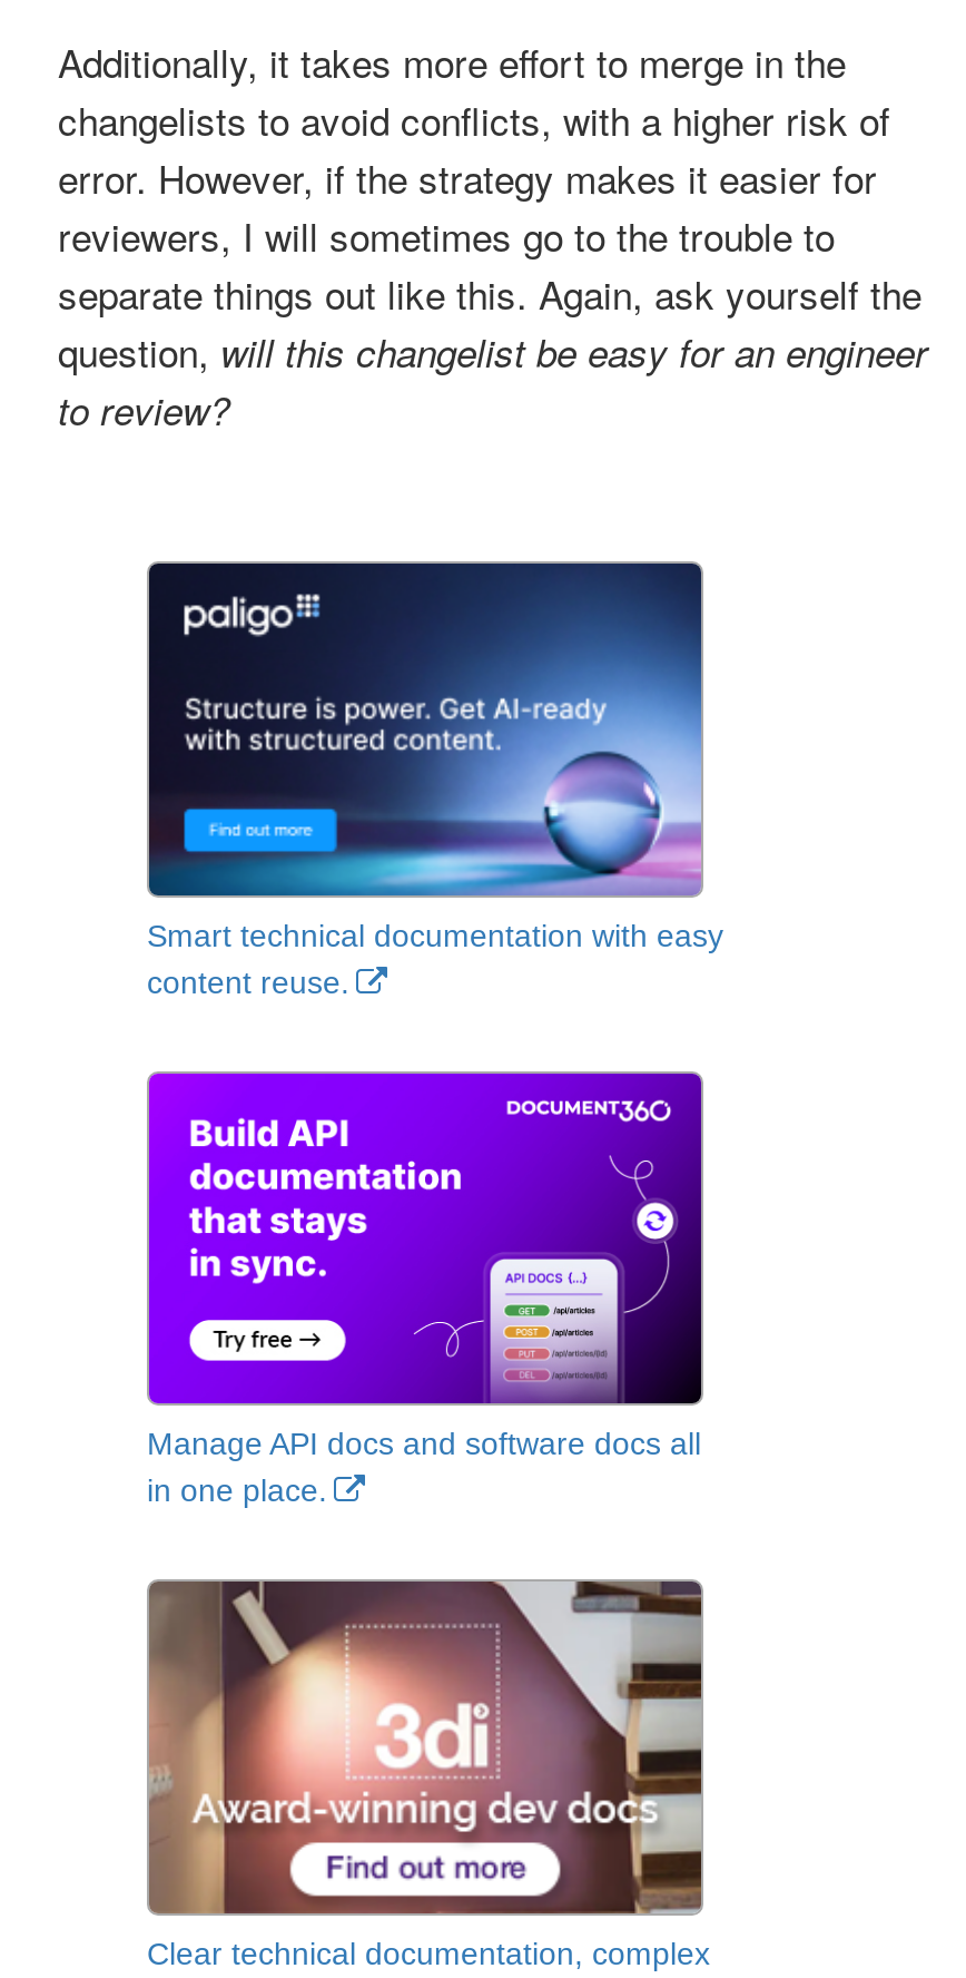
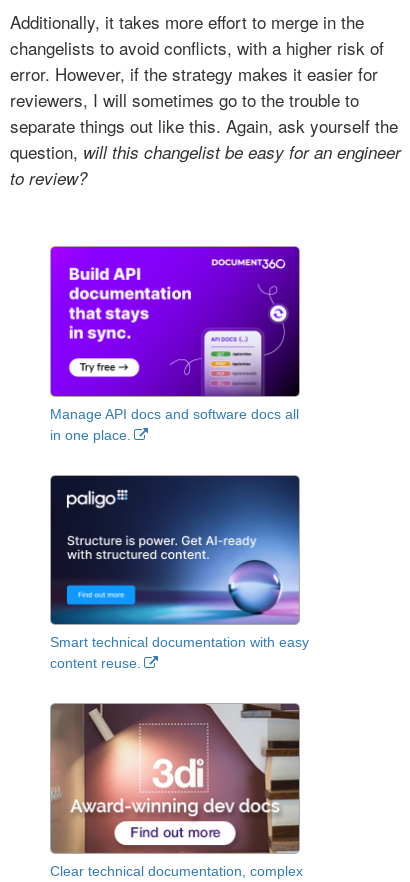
moved [147,561,723,999] -> [50,475,309,671]: [image] | Smart technical documentation with easy | content reuse.
moved [147,1076,703,1509] -> [50,248,300,443]: [image] | Manage API docs and software docs all | in one place.

